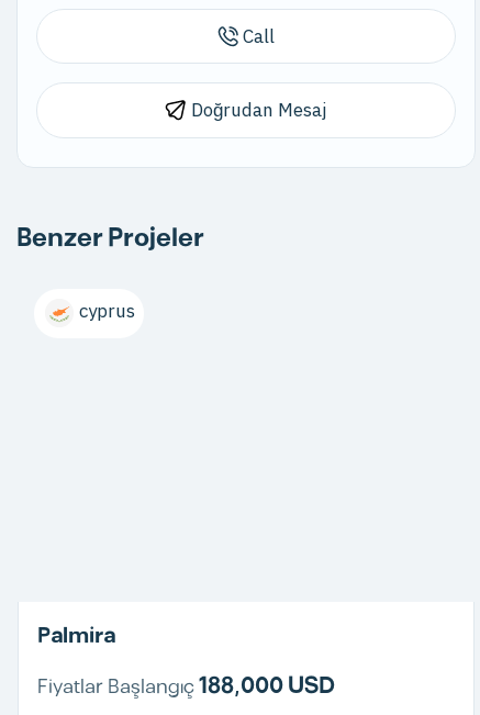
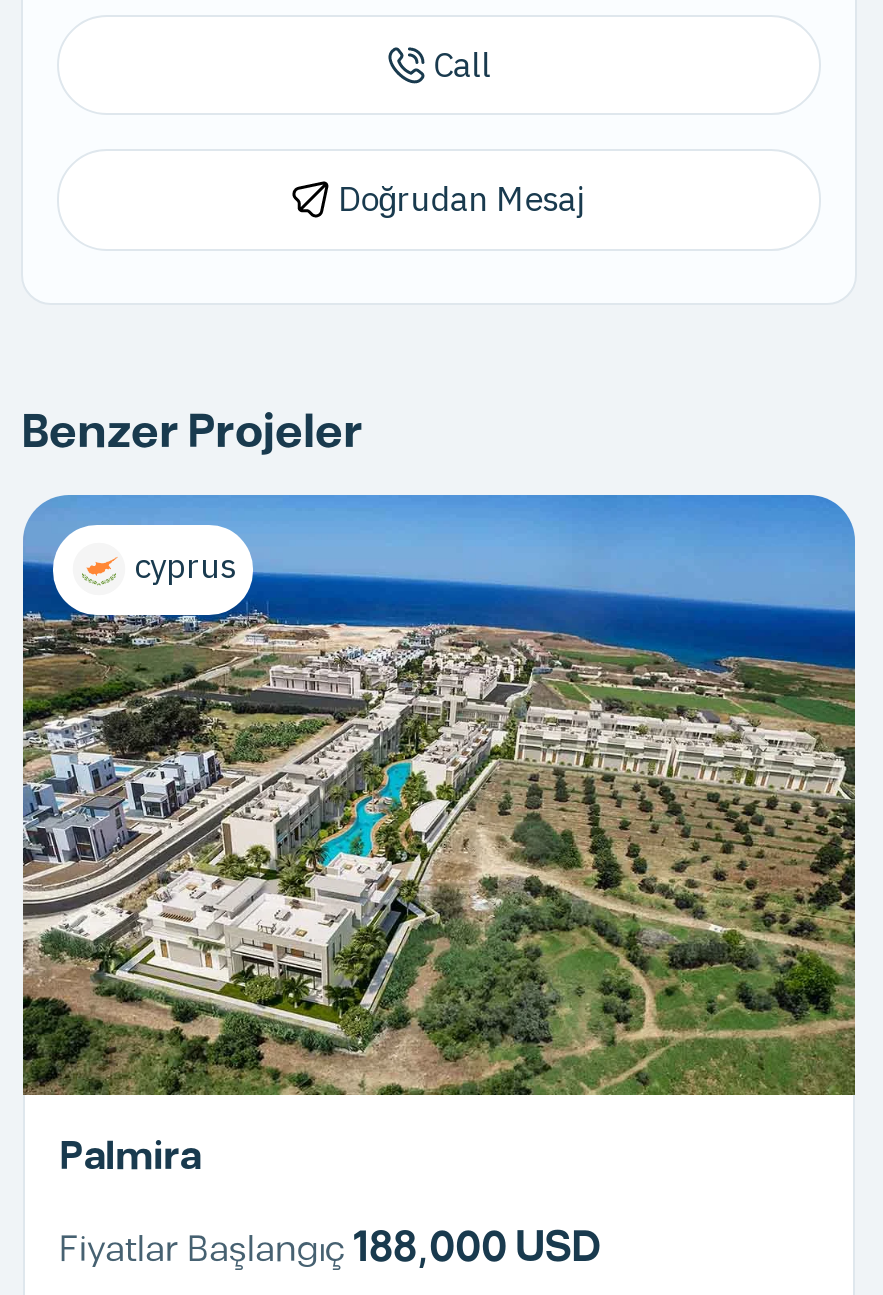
none -> [21,493,857,1097] [image]

